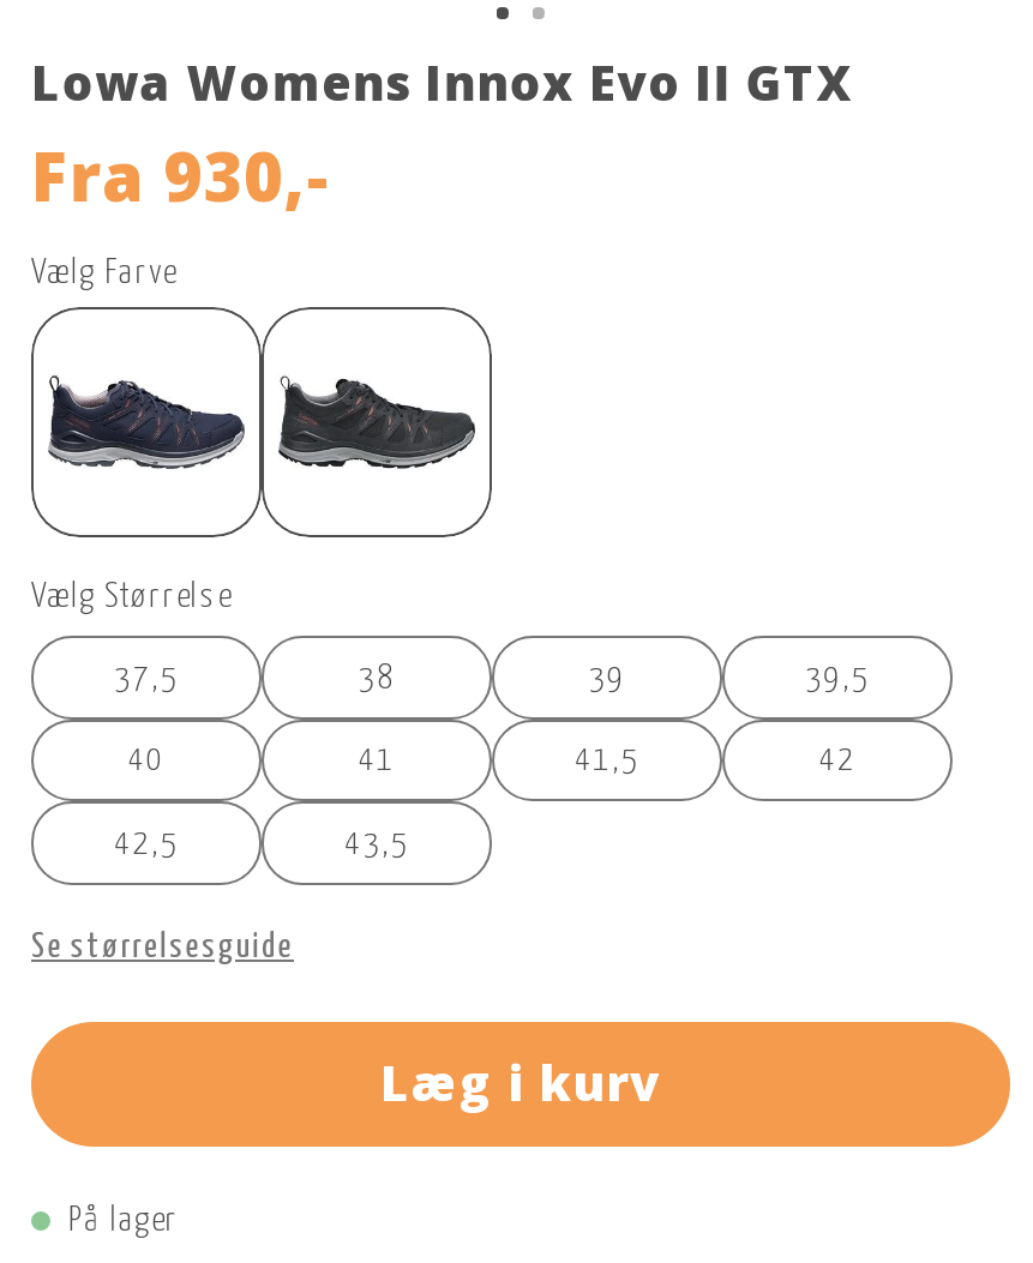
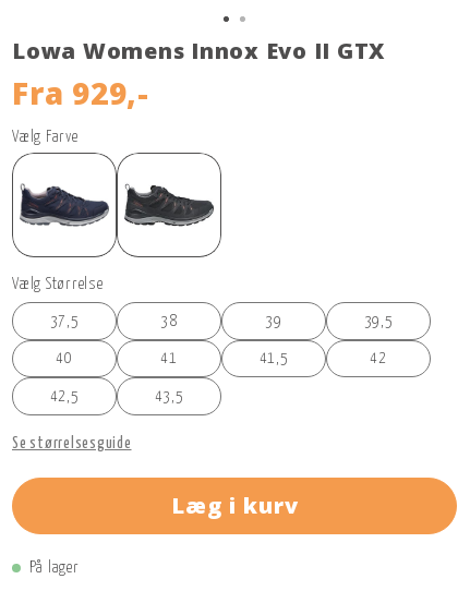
[31,130,333,221] Fra 930,- -> [12,72,149,114] Fra 929,-

